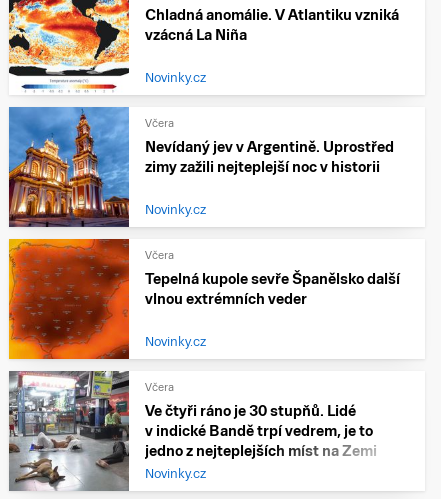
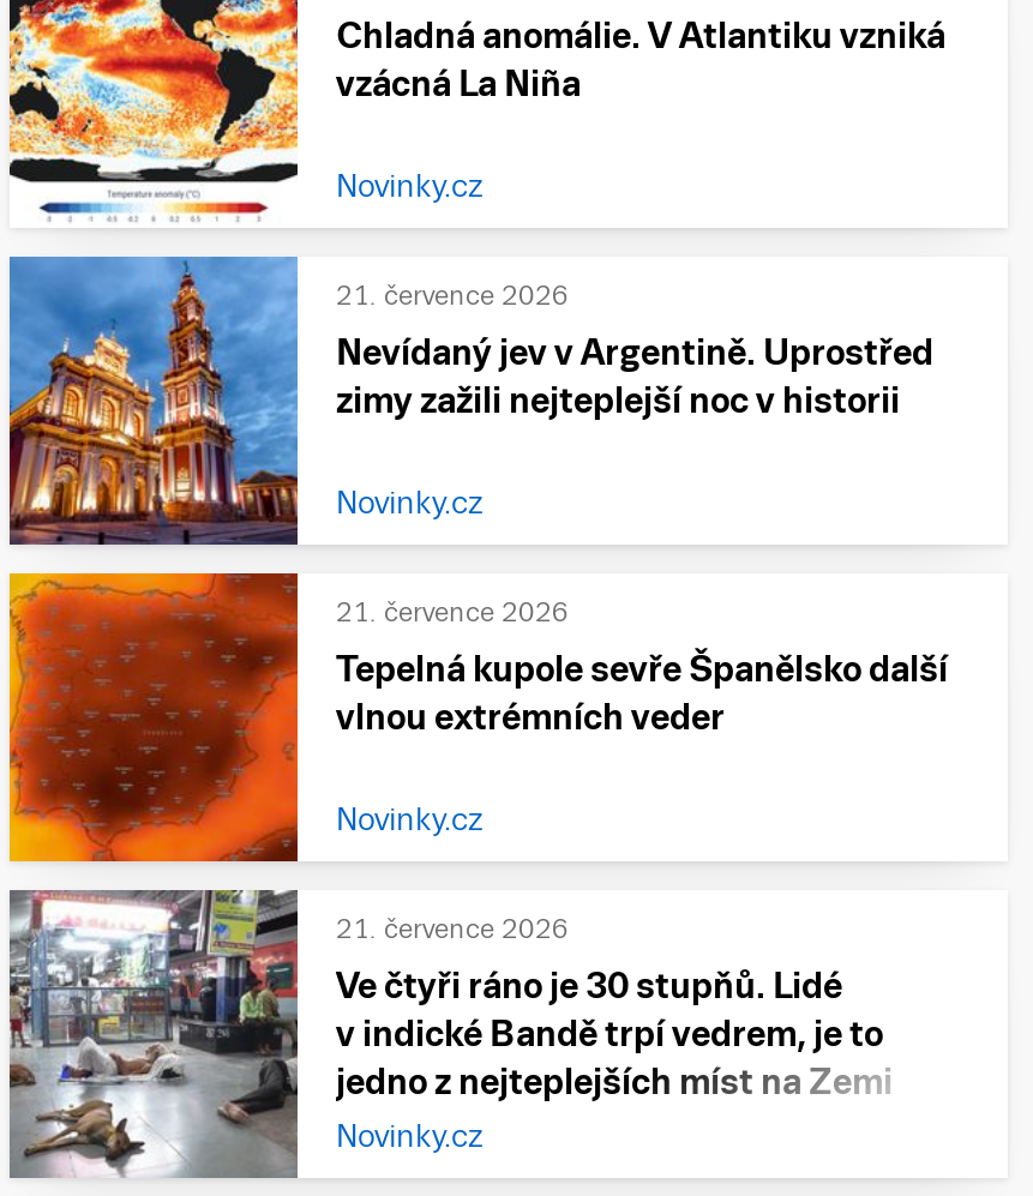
[145,117,174,129] Včera -> [336,281,569,309] 21. července 2026
[145,249,174,261] Včera -> [336,597,569,626] 21. července 2026
[145,381,174,393] Včera -> [336,914,569,943] 21. července 2026

